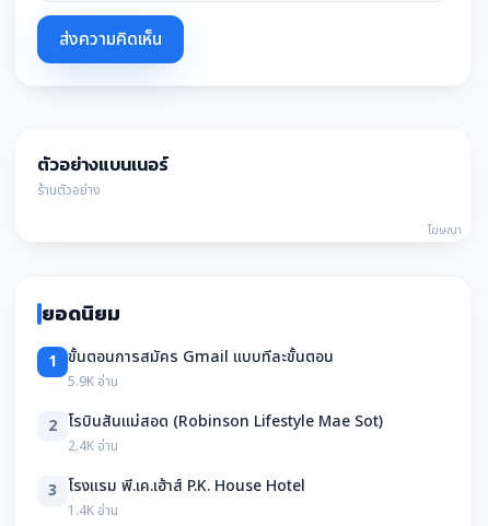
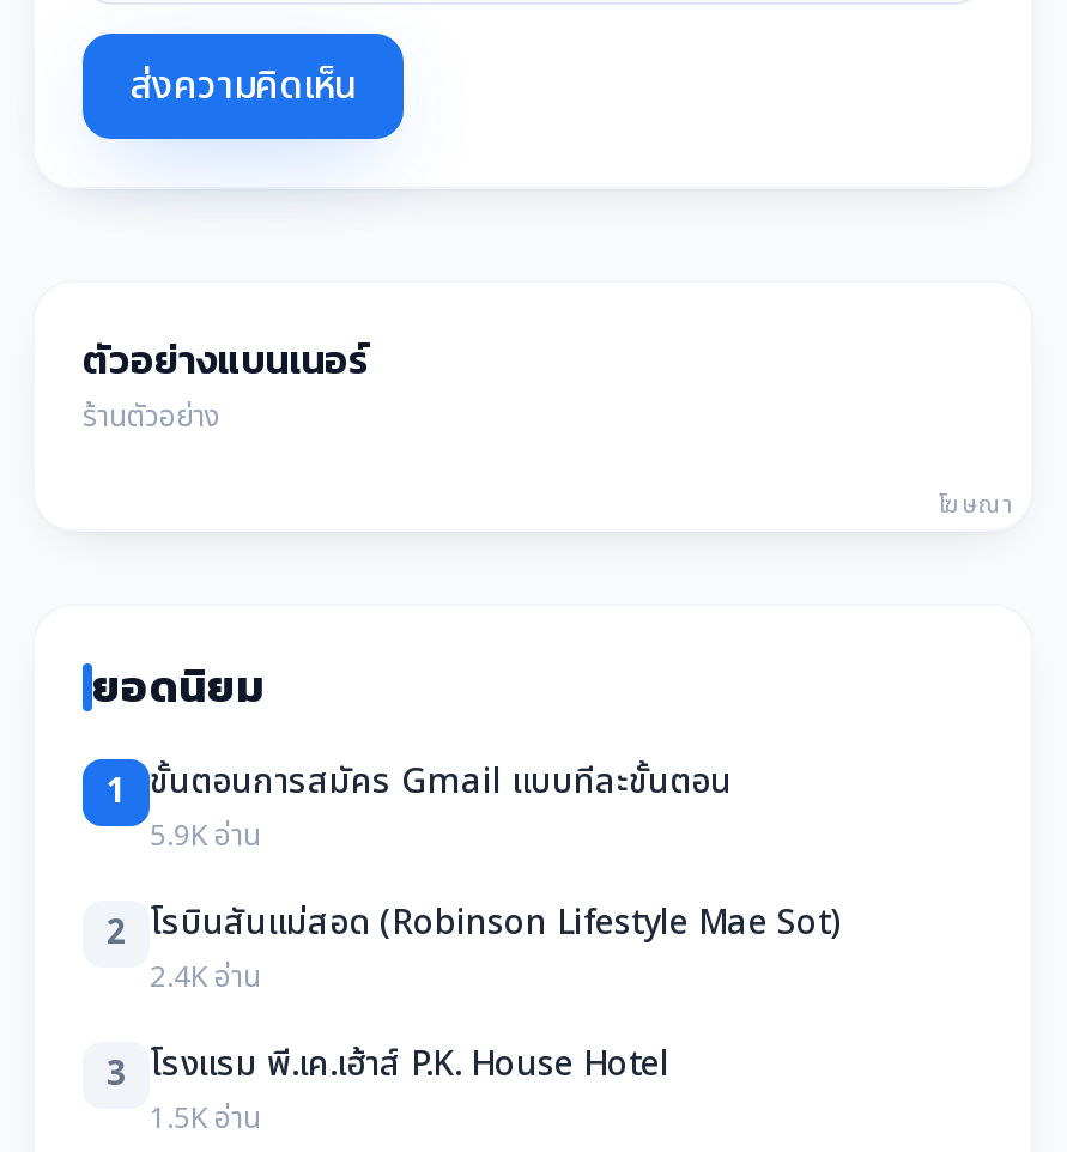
[68,501,118,521] 1.4K อ่าน -> [150,1098,260,1141] 1.5K อ่าน

